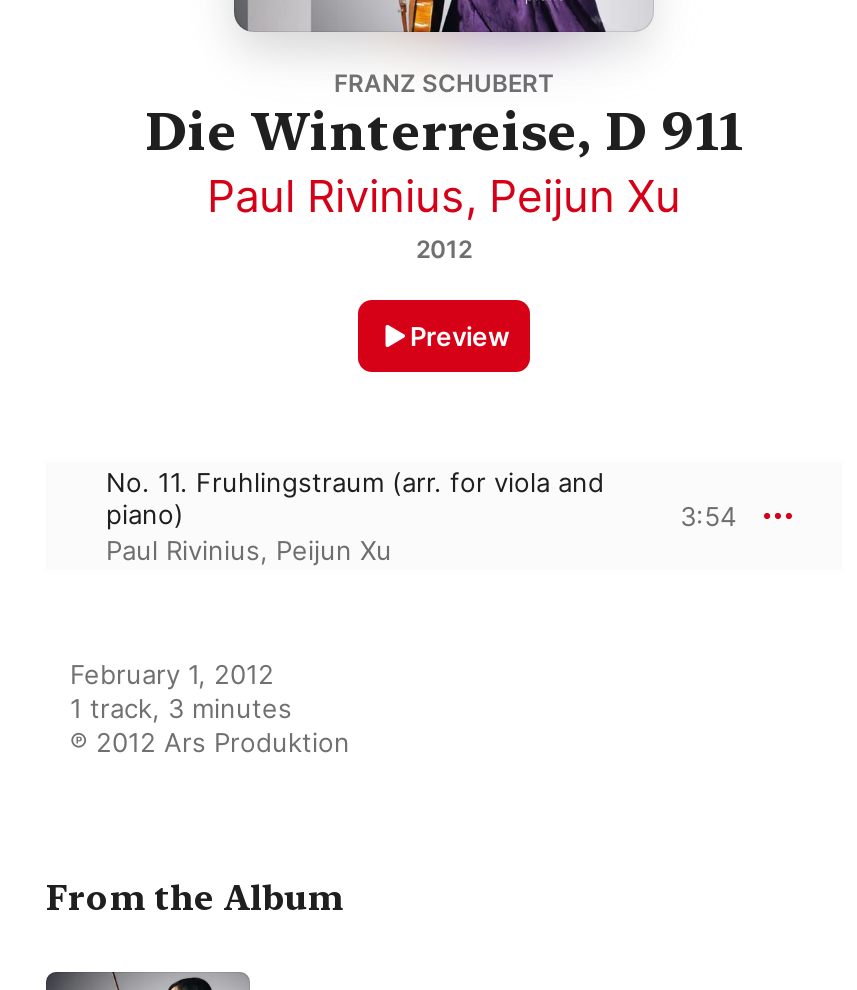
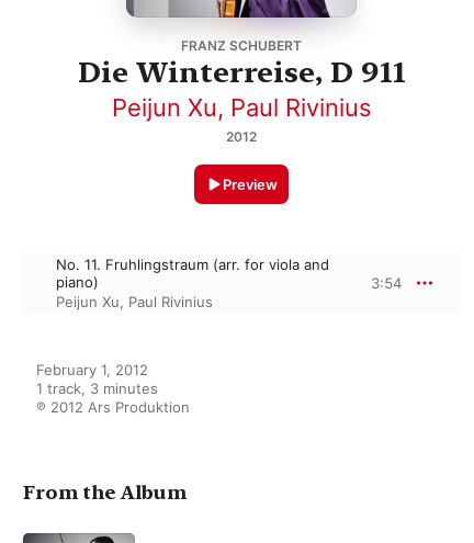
[207,170,681,222] Paul Rivinius, Peijun Xu -> [111,93,371,122] Peijun Xu, Paul Rivinius
[106,534,392,566] Paul Rivinius, Peijun Xu -> [56,293,213,310] Peijun Xu, Paul Rivinius

